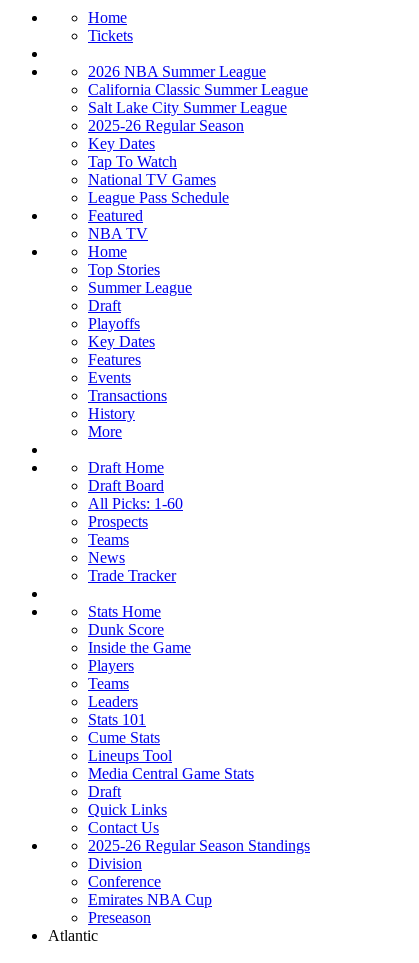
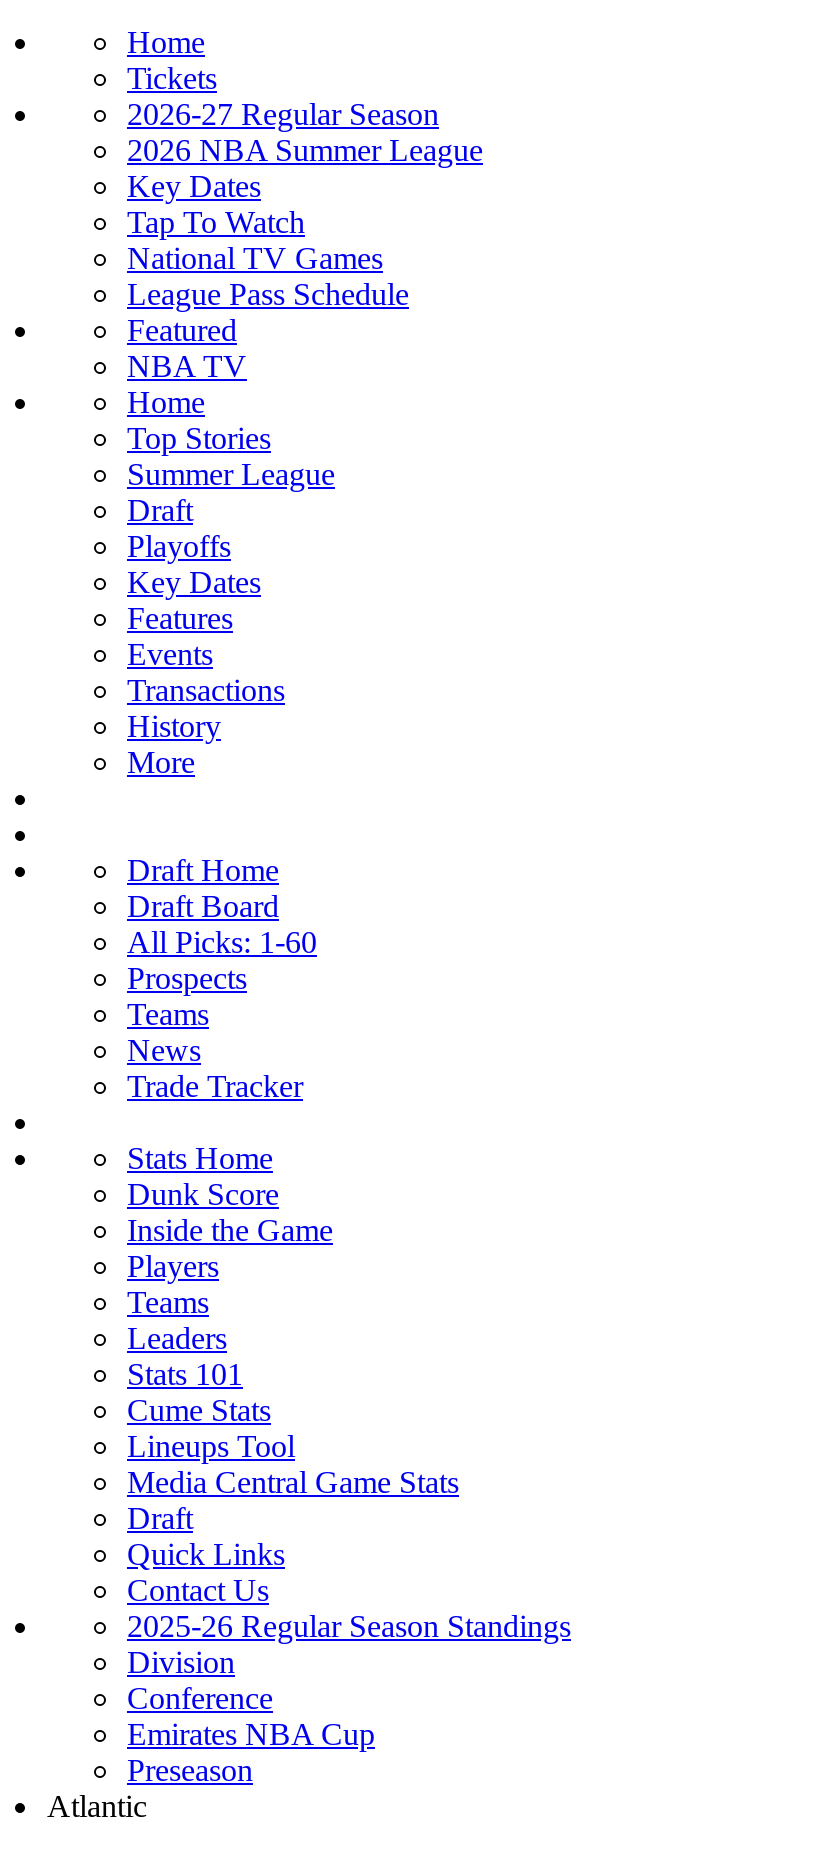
none -> [127,97,439,131] 2026-27 Regular Season
[88,81,308,134] California Classic Summer League | Salt Lake City Summer League | 2025-26 Regular Season -> none
moved [88,135,229,440] -> [127,169,409,779]: Key Dates | Tap To Watch | National TV Games | ... | History | More

